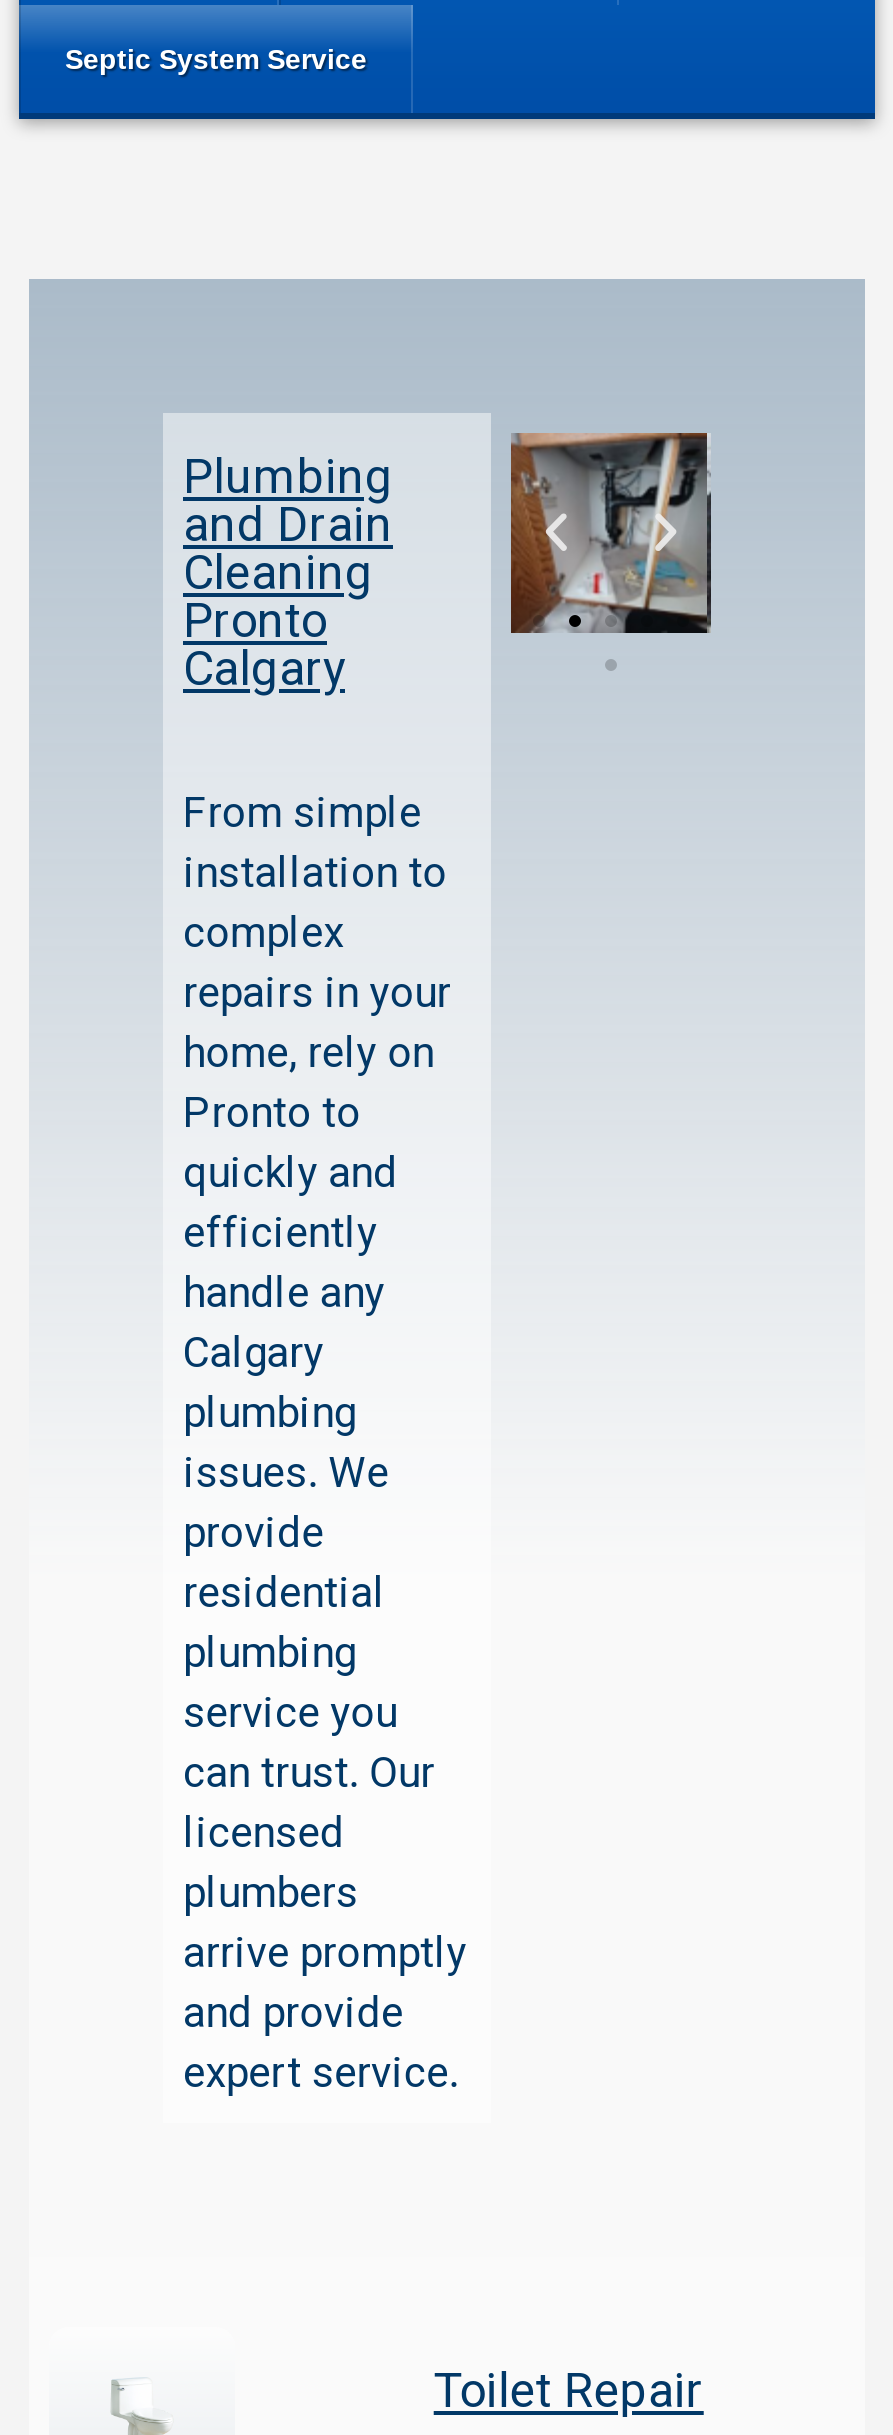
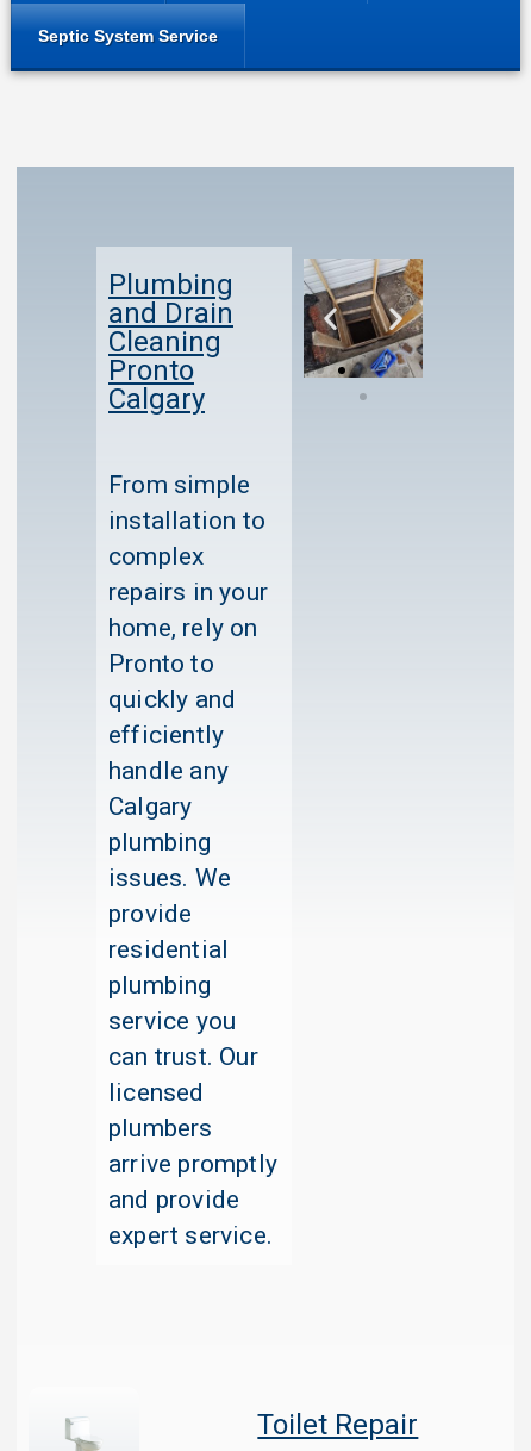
[509,431,713,635] [image] -> [304,259,424,378] [image]

